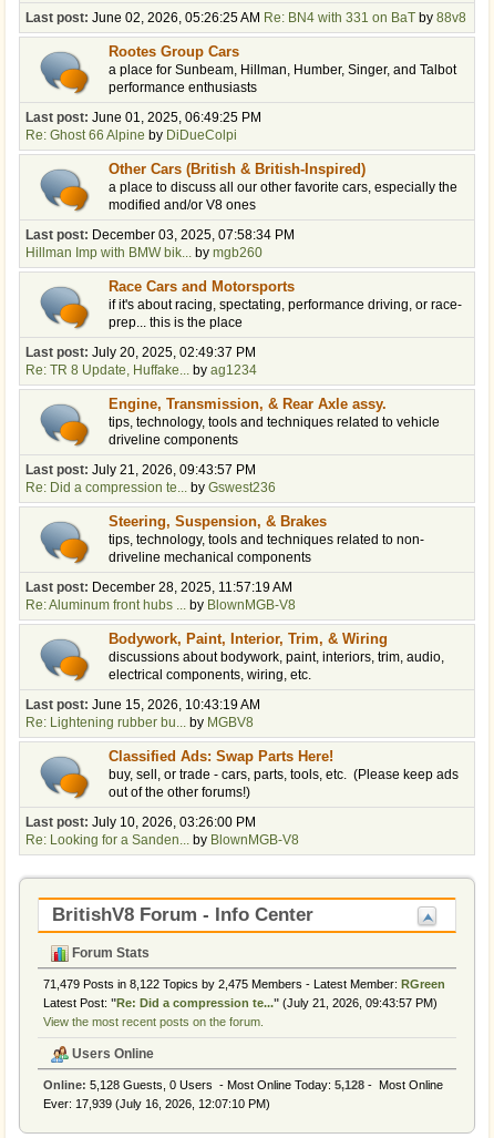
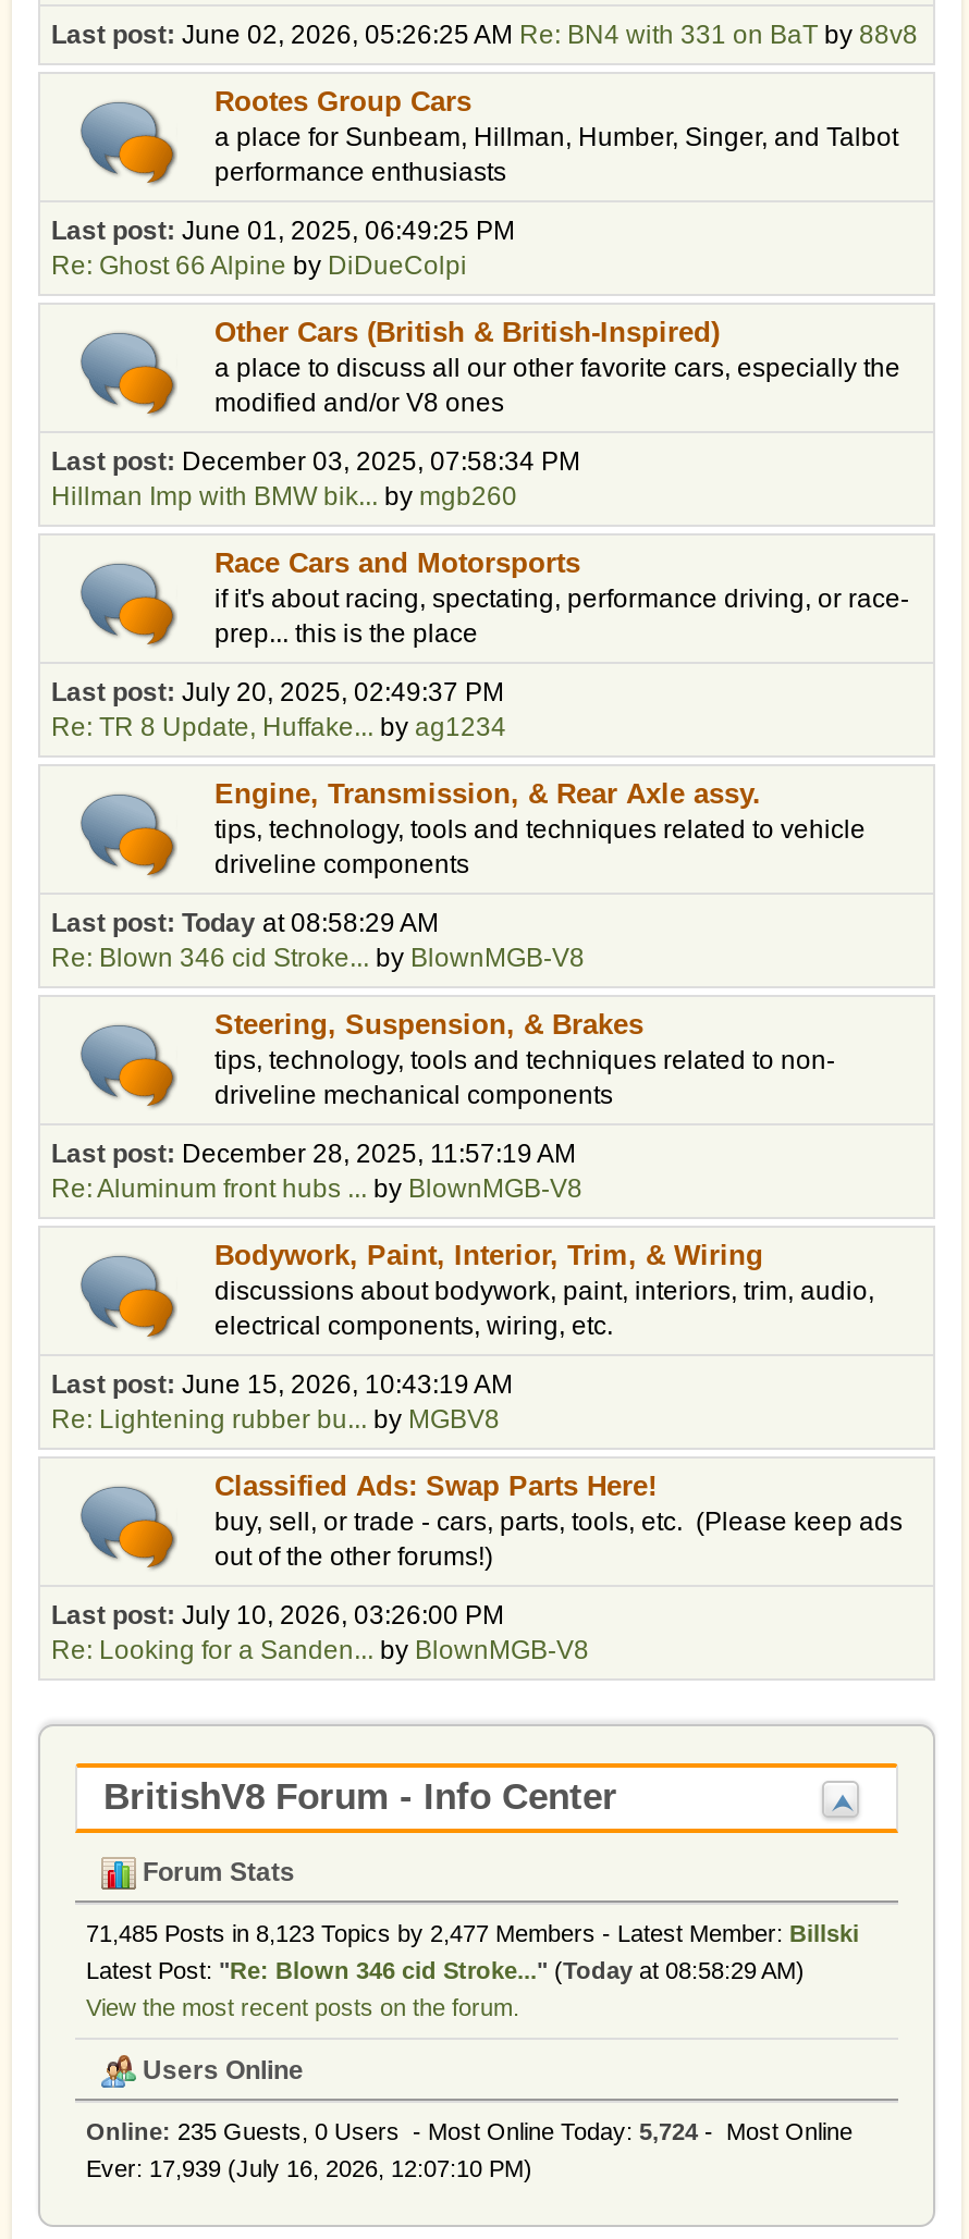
[25,463,276,496] Last post: July 21, 2026, 09:43:57 PM | Re: Did a compression te... by Gswest236 -> [51,909,585,974] Last post: Today at 08:58:29 AM | Re: Blown 346 cid Stroke... by BlownMGB-V8
[43,978,445,1010] 71,479 Posts in 8,122 Topics by 2,475 Members - Latest Member: RGreen | Latest Post: "Re: Did a compression te..." (July 21, 2026, 09:43:57 PM) -> [86,1921,859,1984] 71,485 Posts in 8,123 Topics by 2,477 Members - Latest Member: Billski | Latest Post: "Re: Blown 346 cid Stroke..." (Today at 08:58:29 AM)
[43,1078,443,1092] Online: 5,128 Guests, 0 Users - Most Online Today: 5,128 - Most Online -> [86,2118,853,2145] Online: 235 Guests, 0 Users - Most Online Today: 5,724 - Most Online

